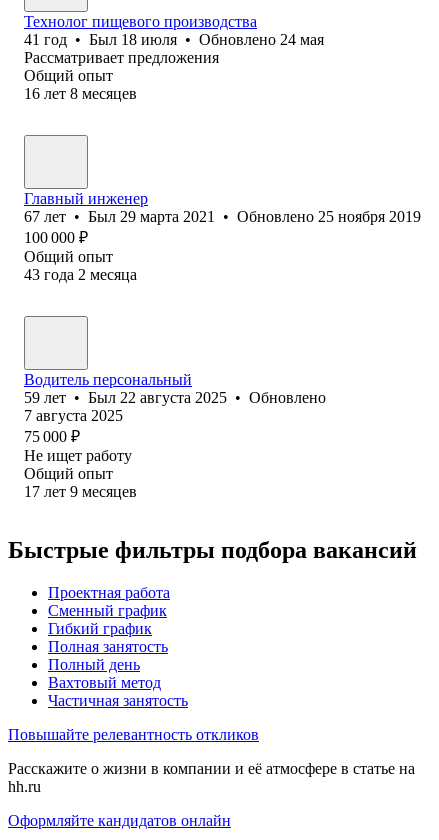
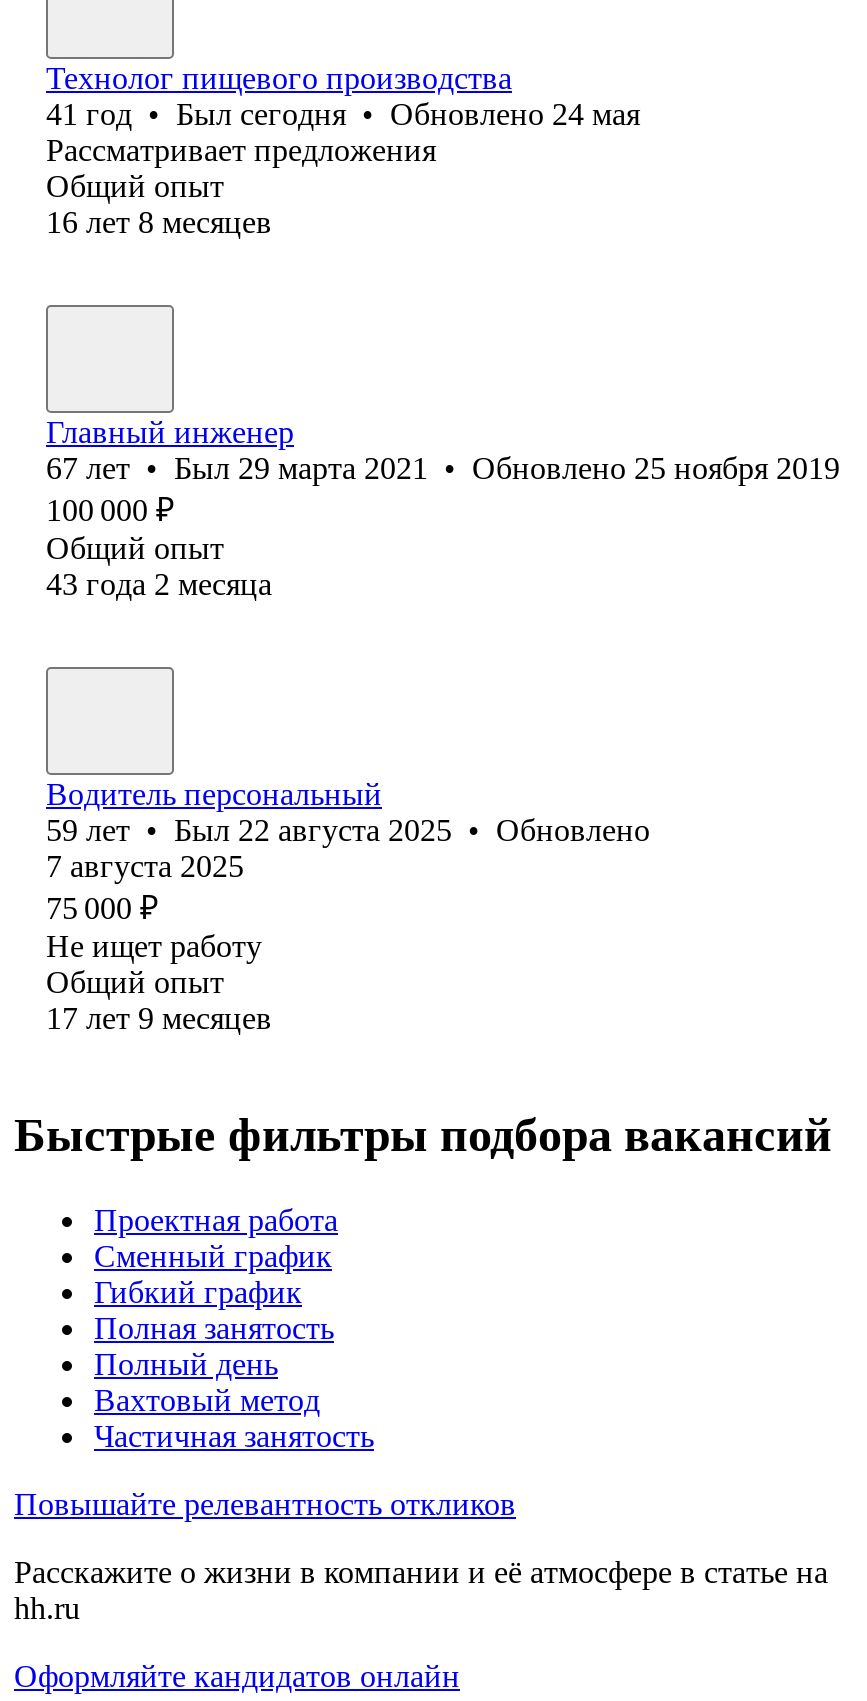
[24,31,324,48] 41 год • Был 18 июля • Обновлено 24 мая -> [46,97,640,131] 41 год • Был сегодня • Обновлено 24 мая

